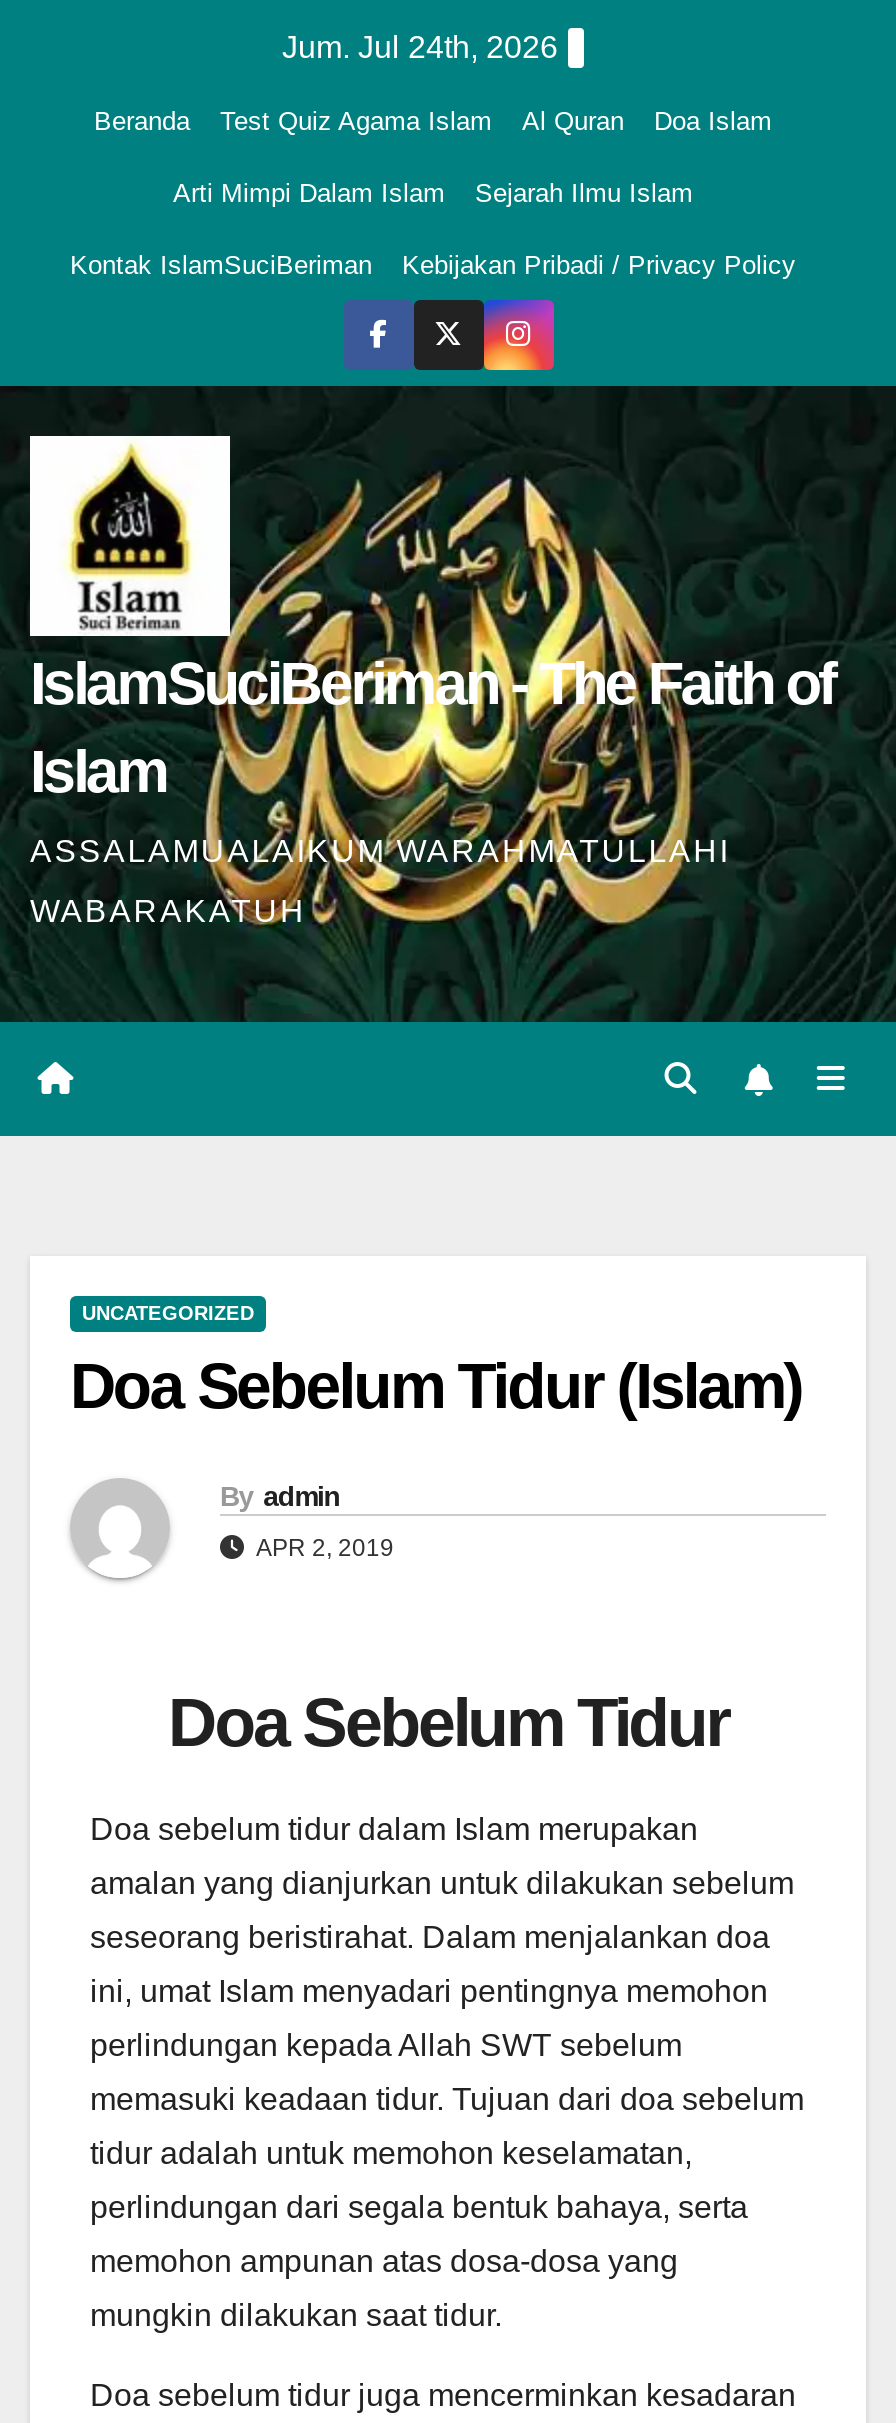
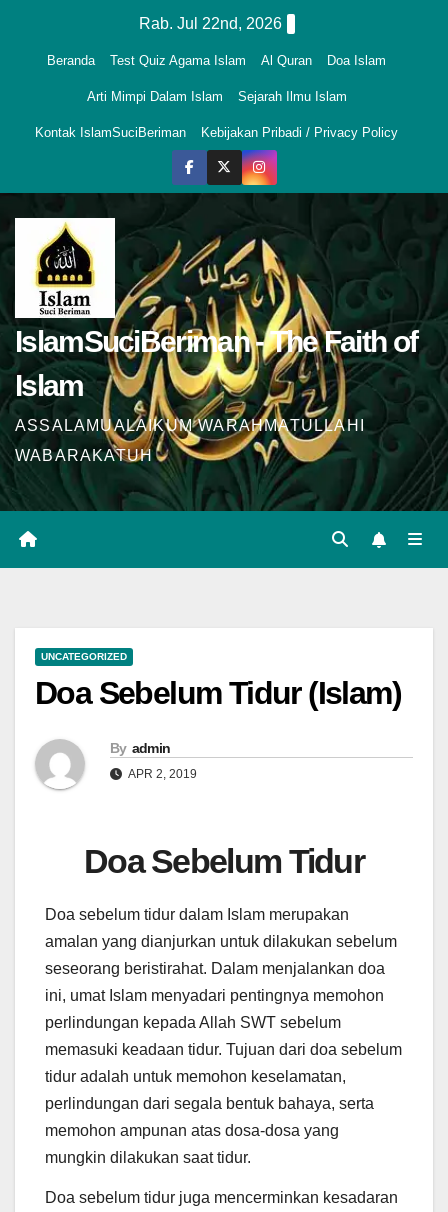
[282,30,558,64] Jum. Jul 24th, 2026 -> [138,15,281,32] Rab. Jul 22nd, 2026

